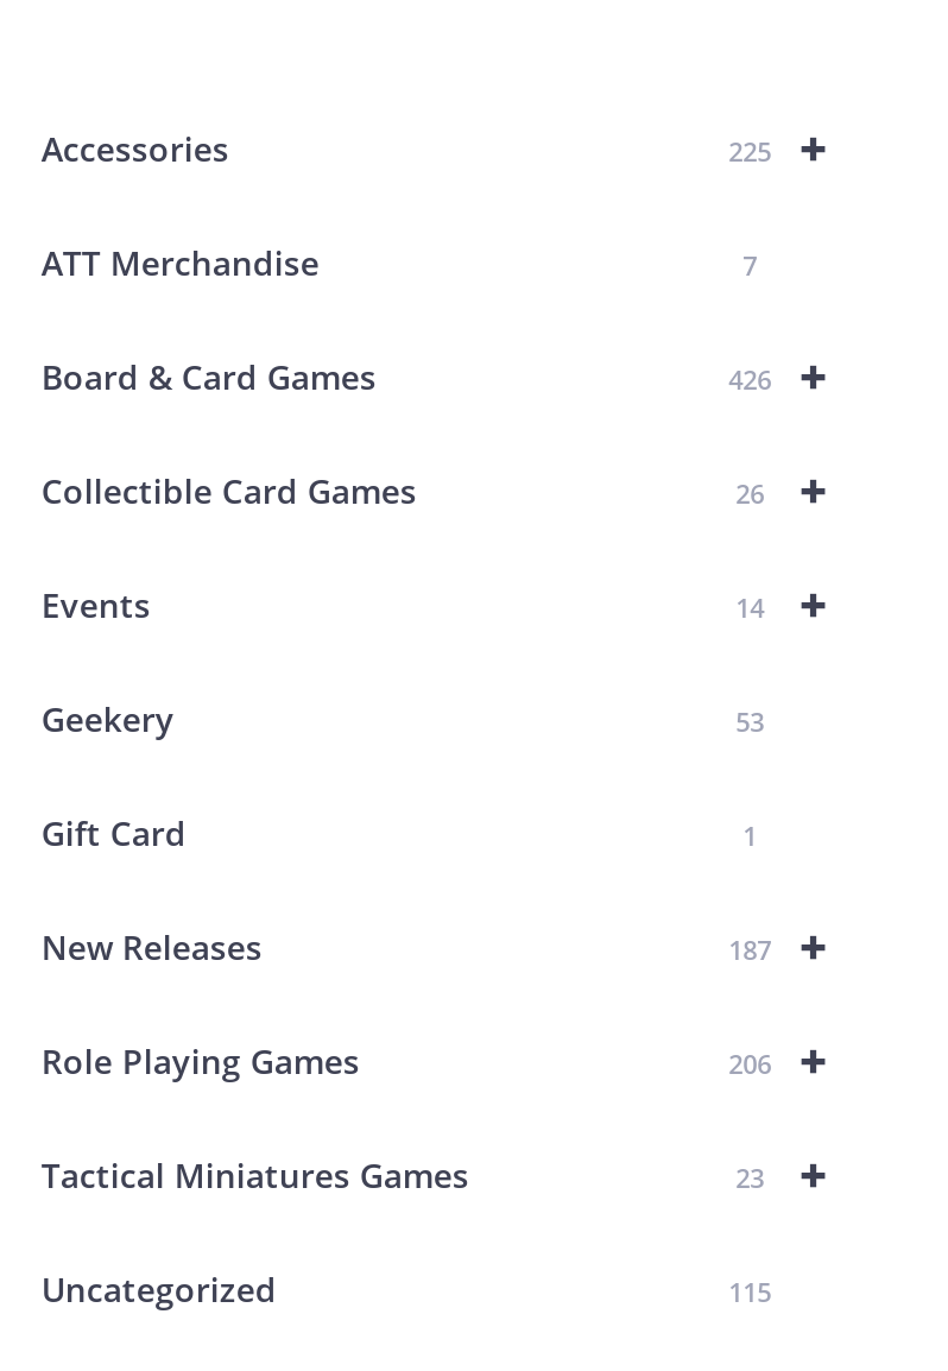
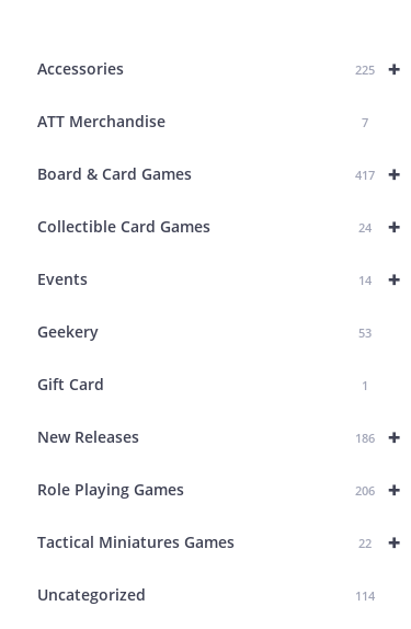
[728,362,771,397] 426 -> [355,167,374,183] 417
[736,476,764,511] 26 -> [358,219,371,236] 24
[728,932,771,968] 187 -> [355,430,374,446] 186
[736,1160,764,1196] 23 -> [358,535,371,551] 22
[728,1274,771,1310] 115 -> [355,588,374,604] 114

